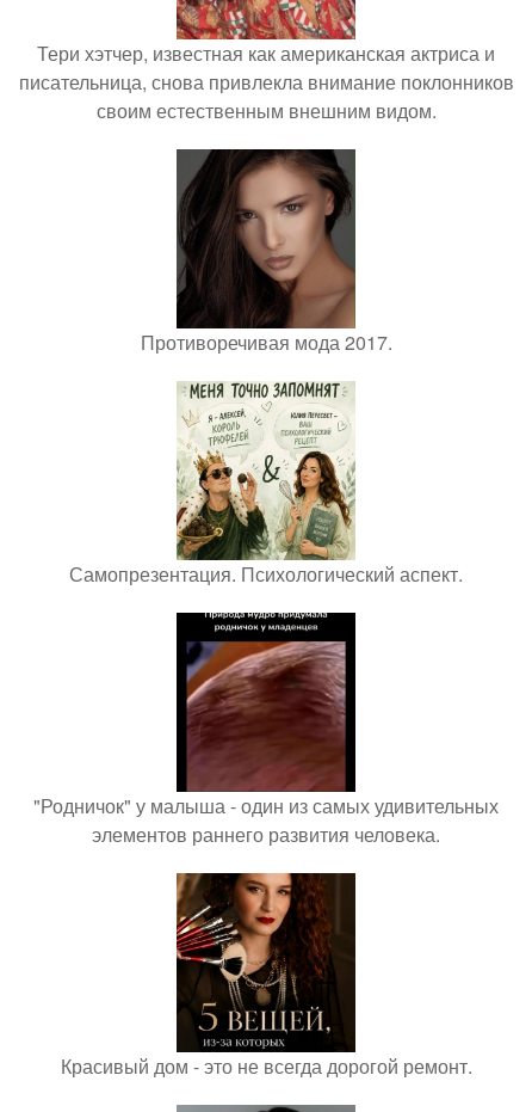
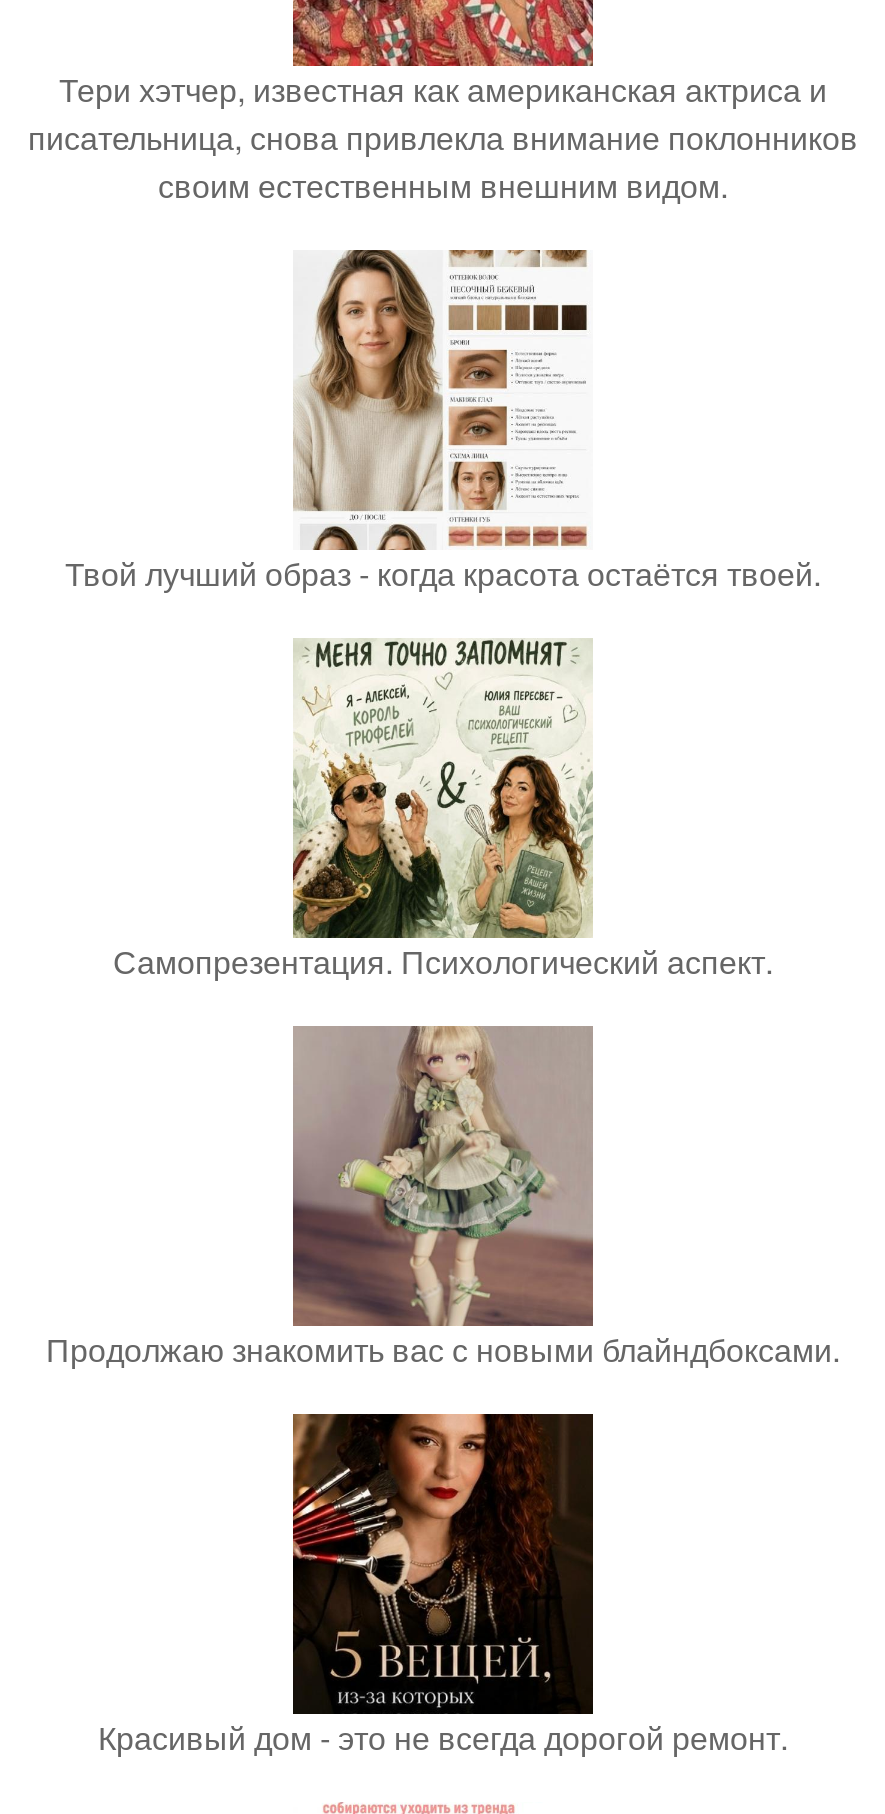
[140,148,392,356] [image] | Противоречивая мода 2017. -> [65,248,821,597] [image] | Твой лучший образ - когда красота остаётся твоей.
[33,612,499,849] [image] | "Родничок" у малыша - один из самых удивительных | элементов раннего развития человека. -> [46,1026,840,1373] [image] | Продолжаю знакомить вас с новыми блайндбоксами.

